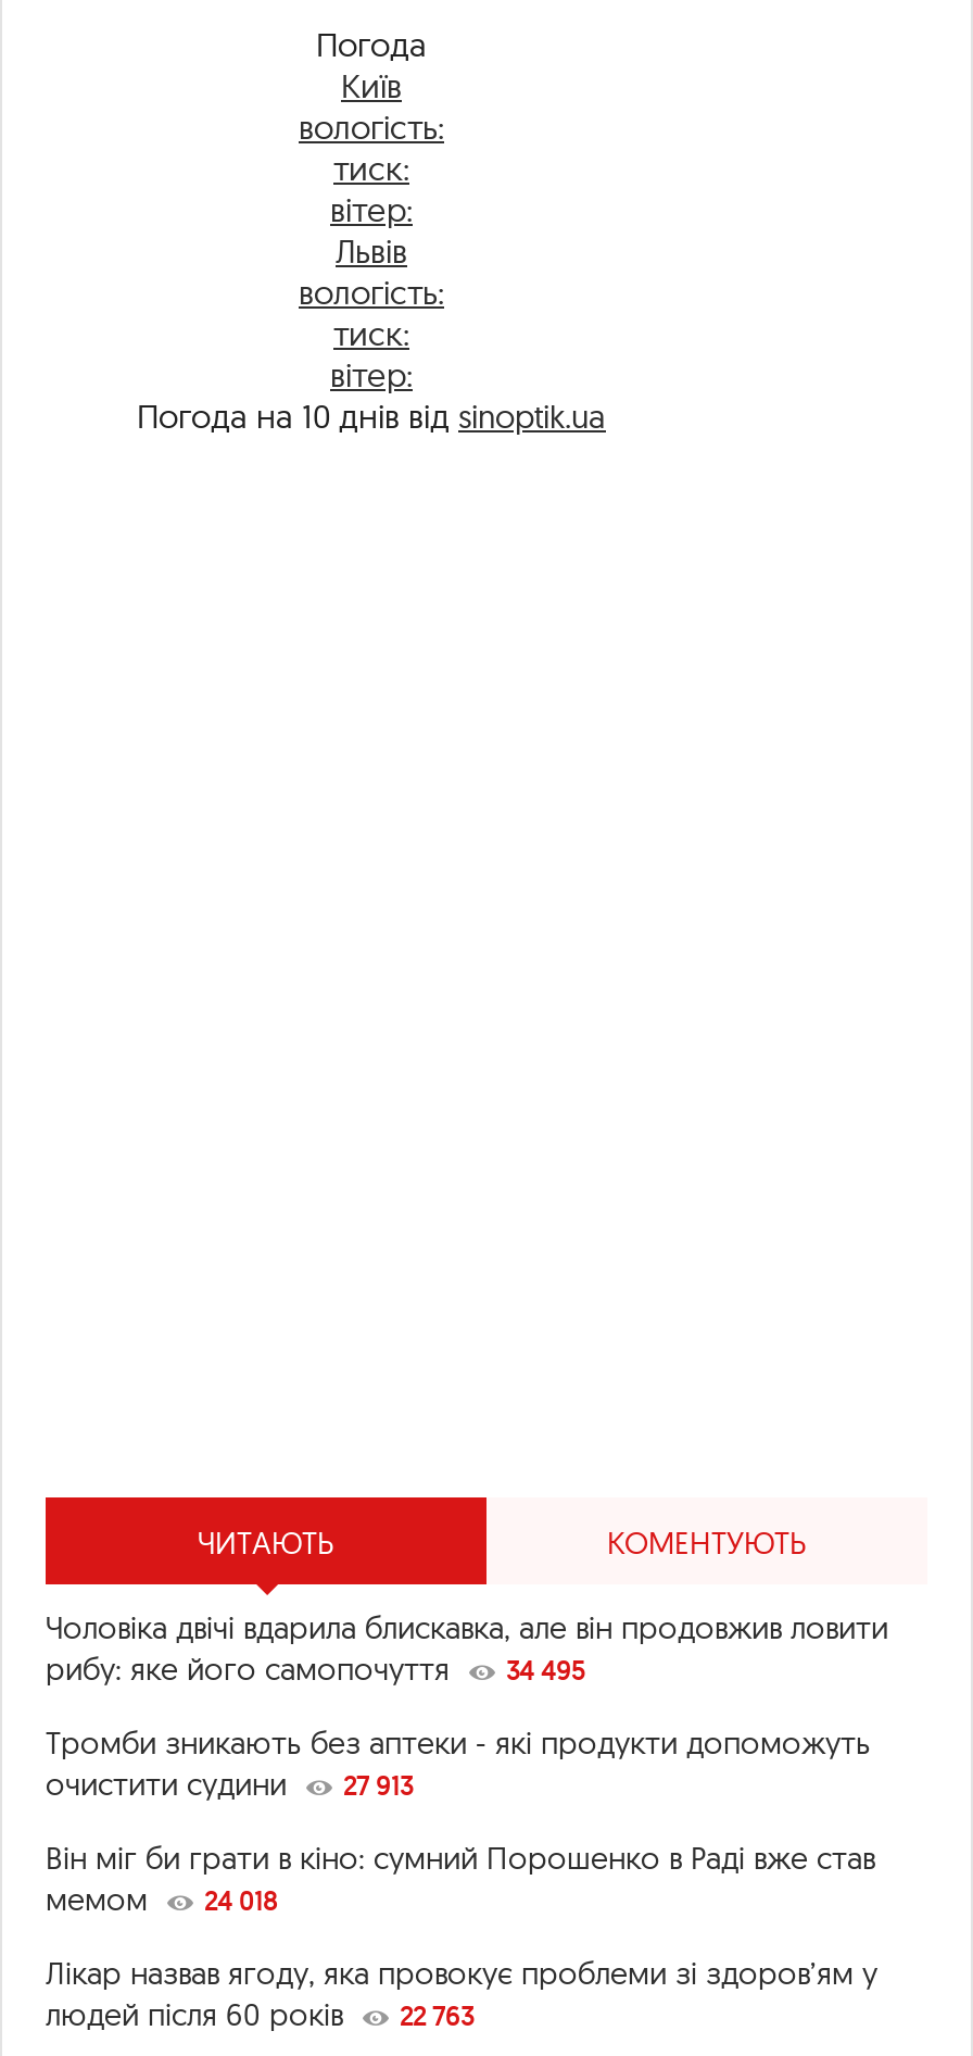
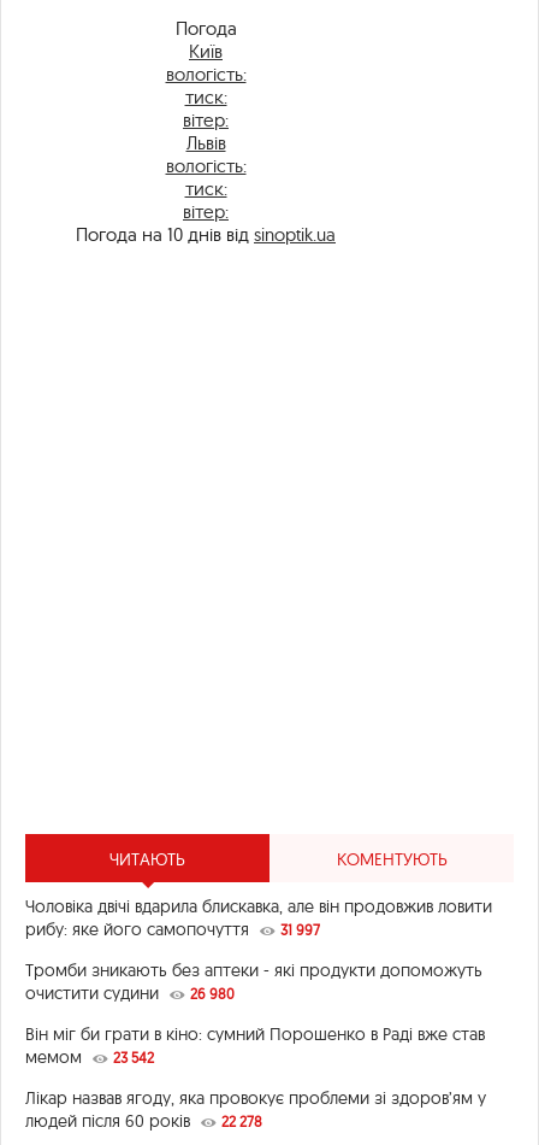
[46,1650,584,1689] рибу: яке його самопочуття 34 495 -> [25,919,320,940] рибу: яке його самопочуття 31 997
[46,1765,413,1804] очистити судини 27 913 -> [25,983,235,1004] очистити судини 26 980
[46,1880,278,1920] мемом 24 018 -> [25,1046,154,1068] мемом 23 542
[46,1996,473,2035] людей після 60 років 22 763 -> [25,1110,262,1132] людей після 60 років 22 278

